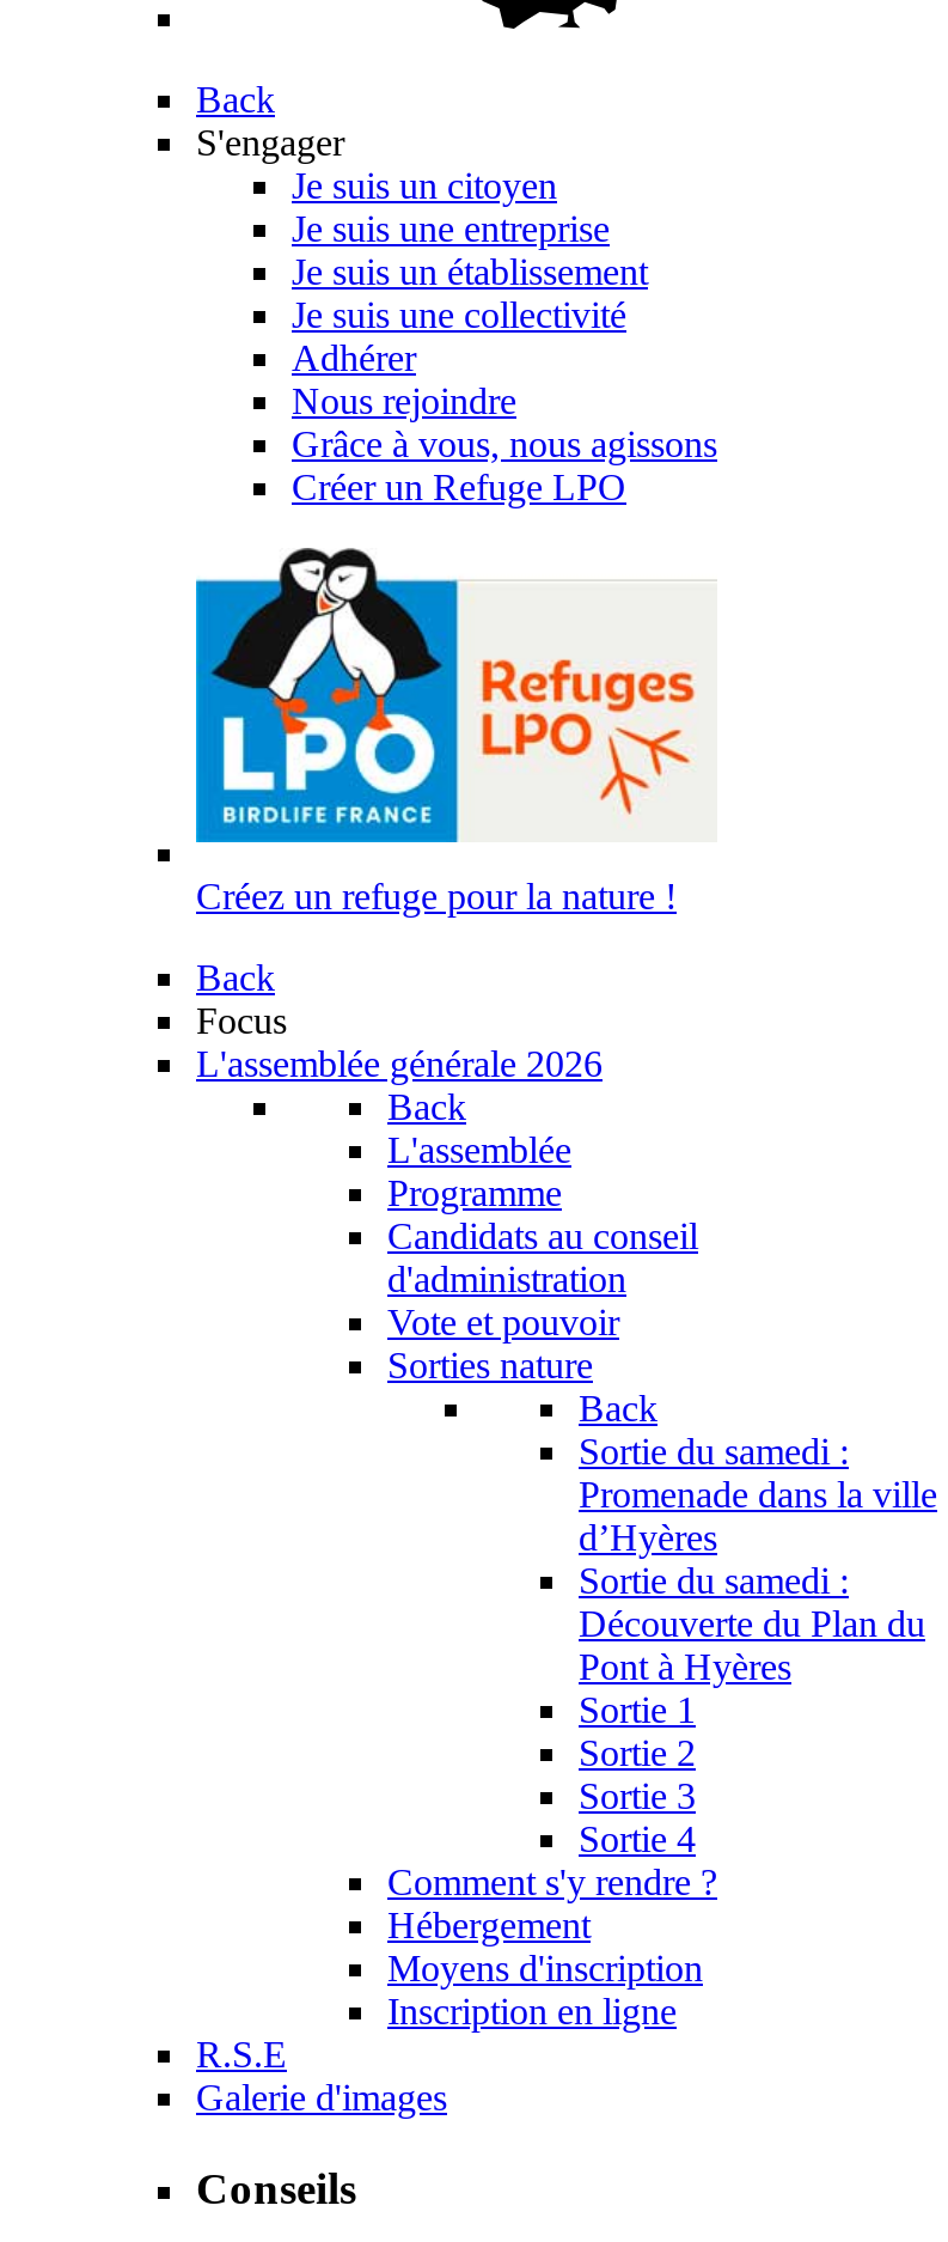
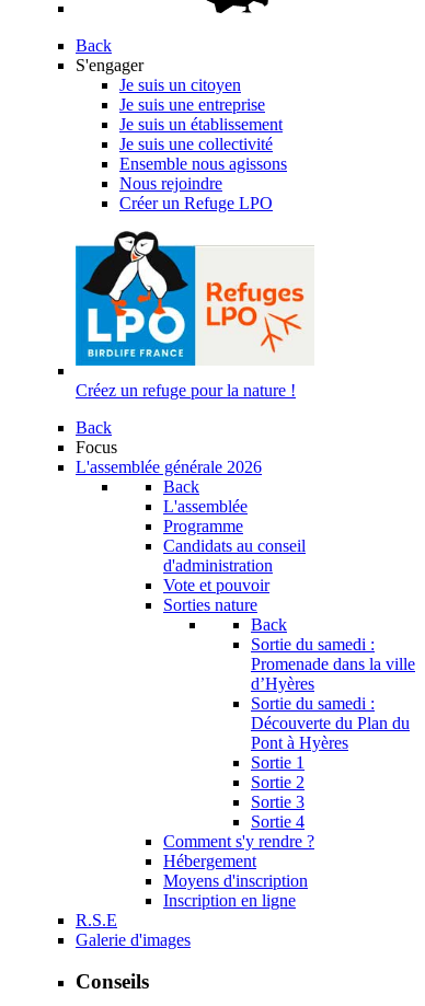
[292,338,416,379] Adhérer -> [119,155,287,173] Ensemble nous agissons
[292,424,717,465] Grâce à vous, nous agissons -> none

